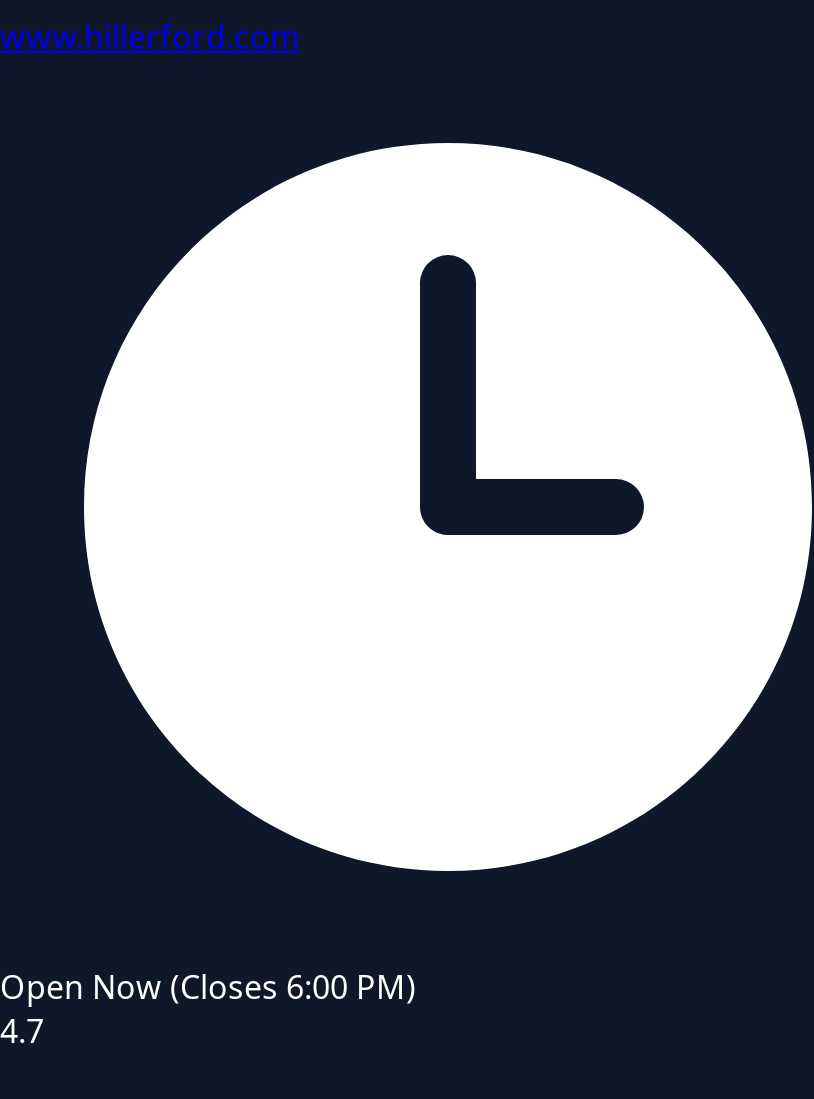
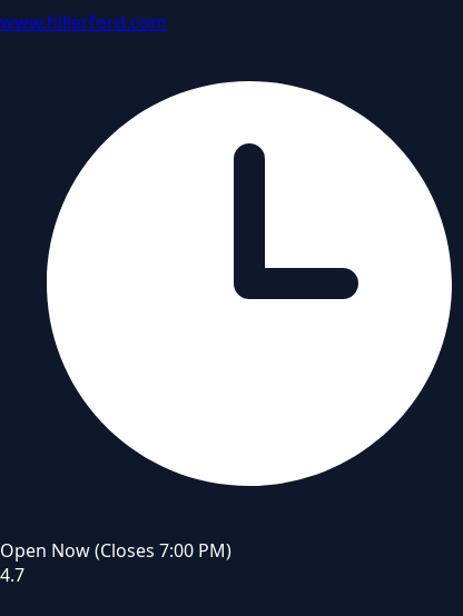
[0,964,416,1008] Open Now (Closes 6:00 PM) -> [0,538,231,562] Open Now (Closes 7:00 PM)

